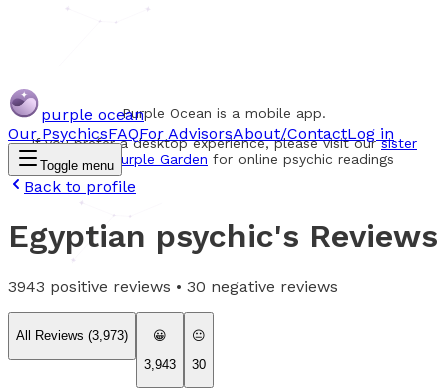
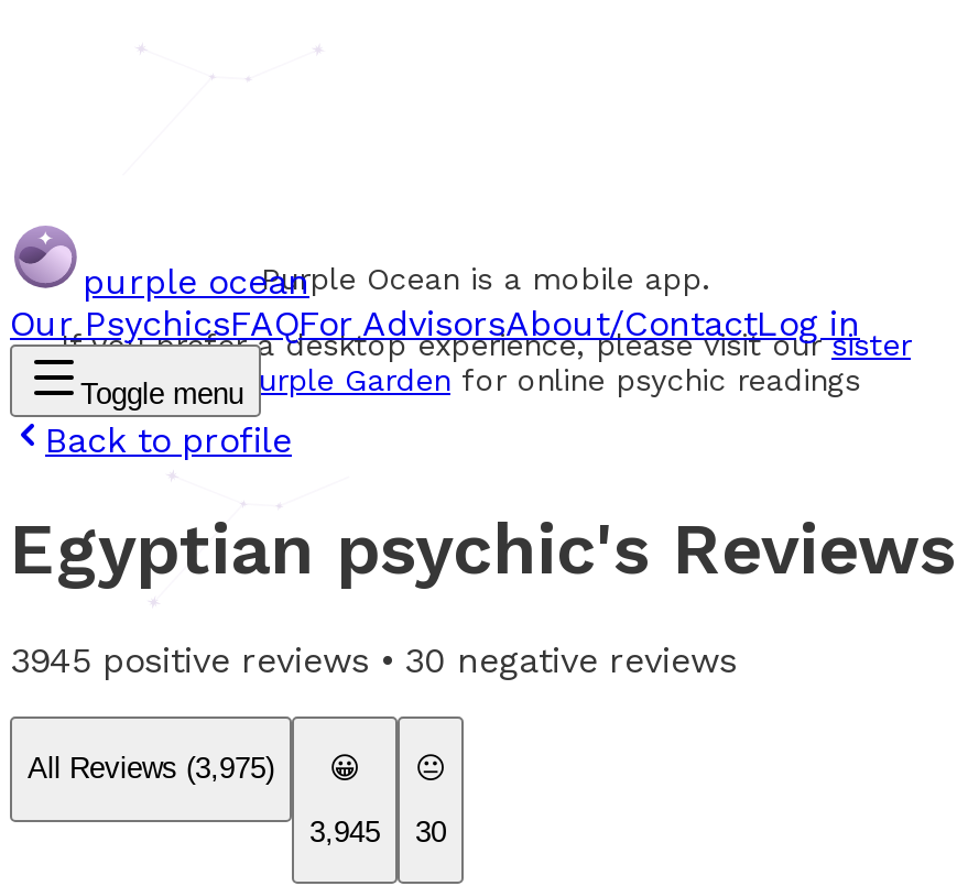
[8,277,338,296] 3943 positive reviews • 30 negative reviews -> [10,639,737,681] 3945 positive reviews • 30 negative reviews
[16,328,128,343] All Reviews (3,973) -> [28,752,274,785] All Reviews (3,975)
[144,356,206,371] 3,943 30 -> [309,814,446,847] 3,945 30

